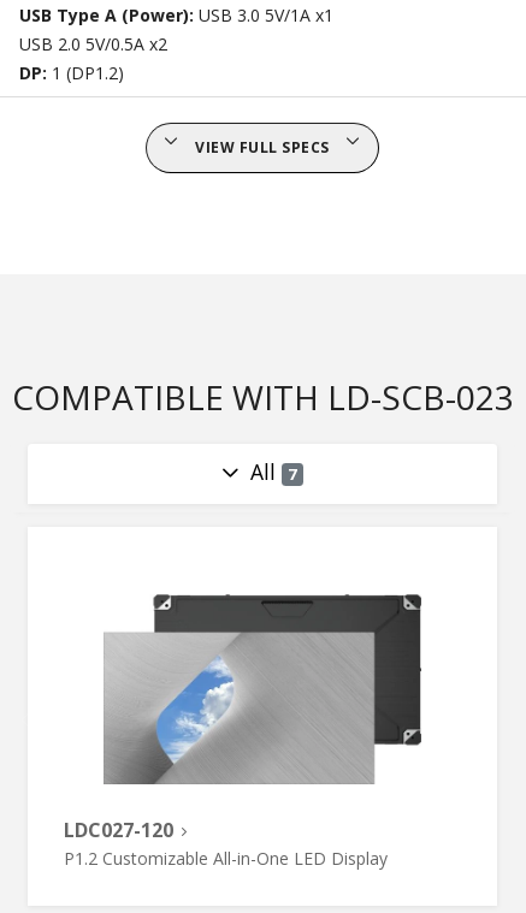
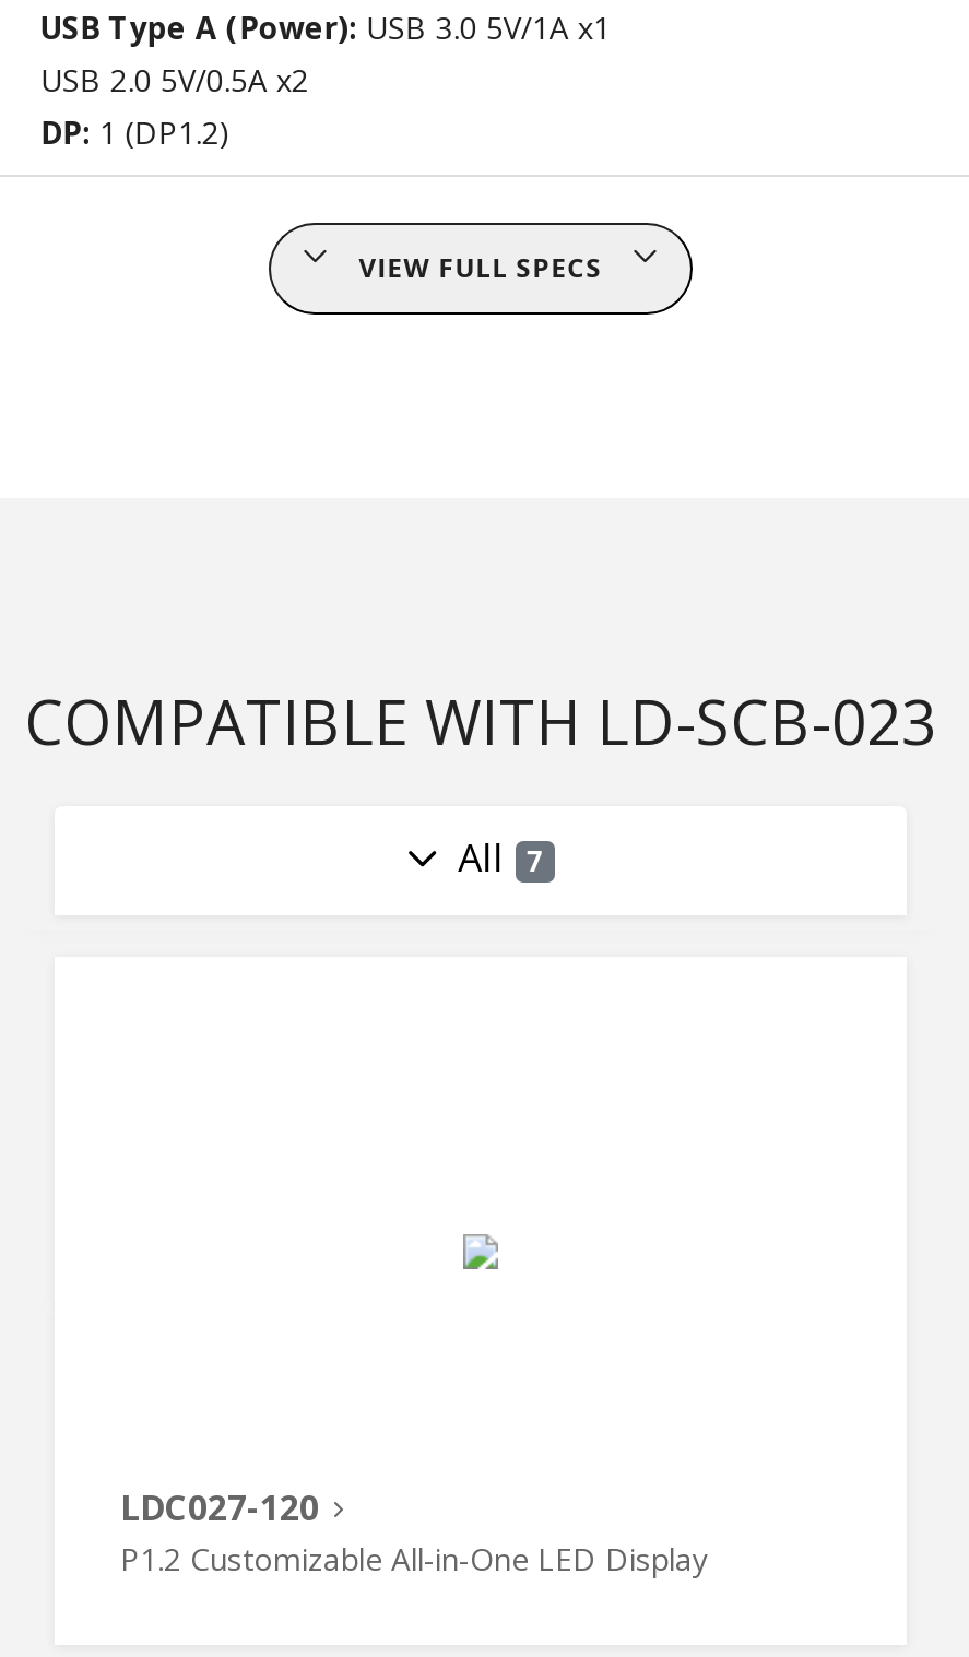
[102,593,422,785] [image] -> none

